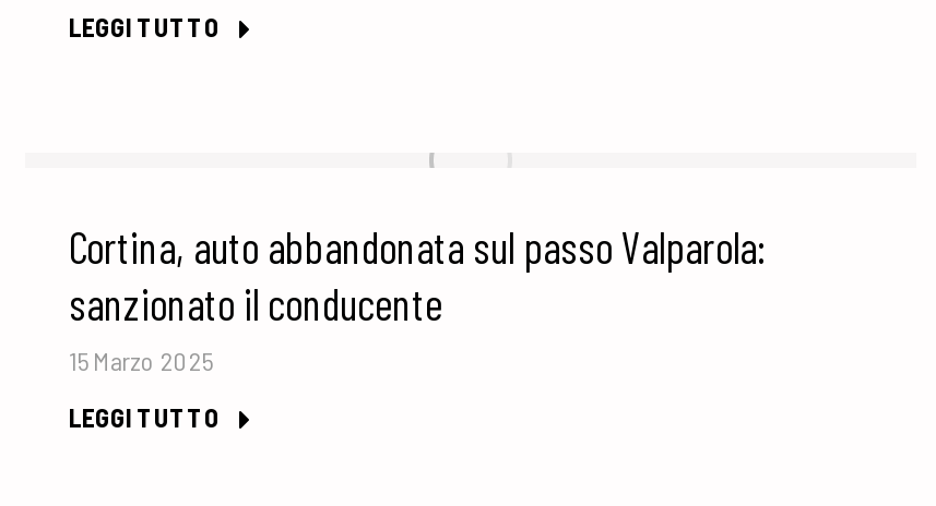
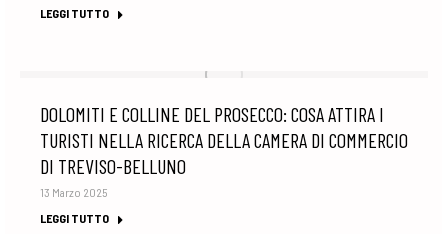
[69,220,766,374] Cortina, auto abbandonata sul passo Valparola: | sanzionato il conducente | 15 Marzo 2025 -> [40,102,408,199] DOLOMITI E COLLINE DEL PROSECCO: COSA ATTIRA I | TURISTI NELLA RICERCA DELLA CAMERA DI COMMERCIO | DI TREVISO-BELLUNO | 13 Marzo 2025

